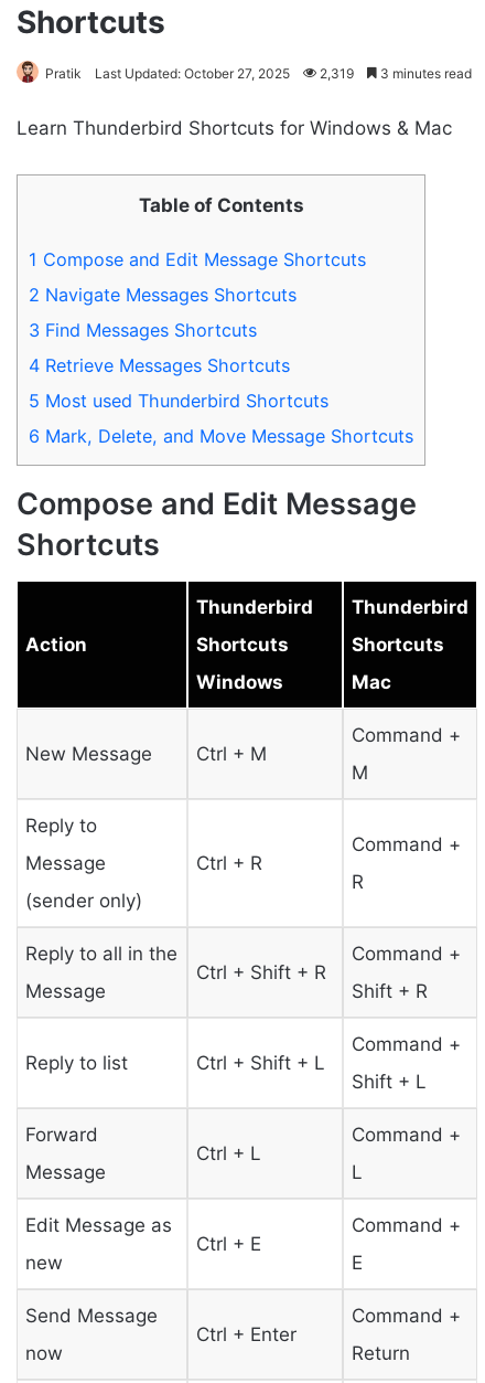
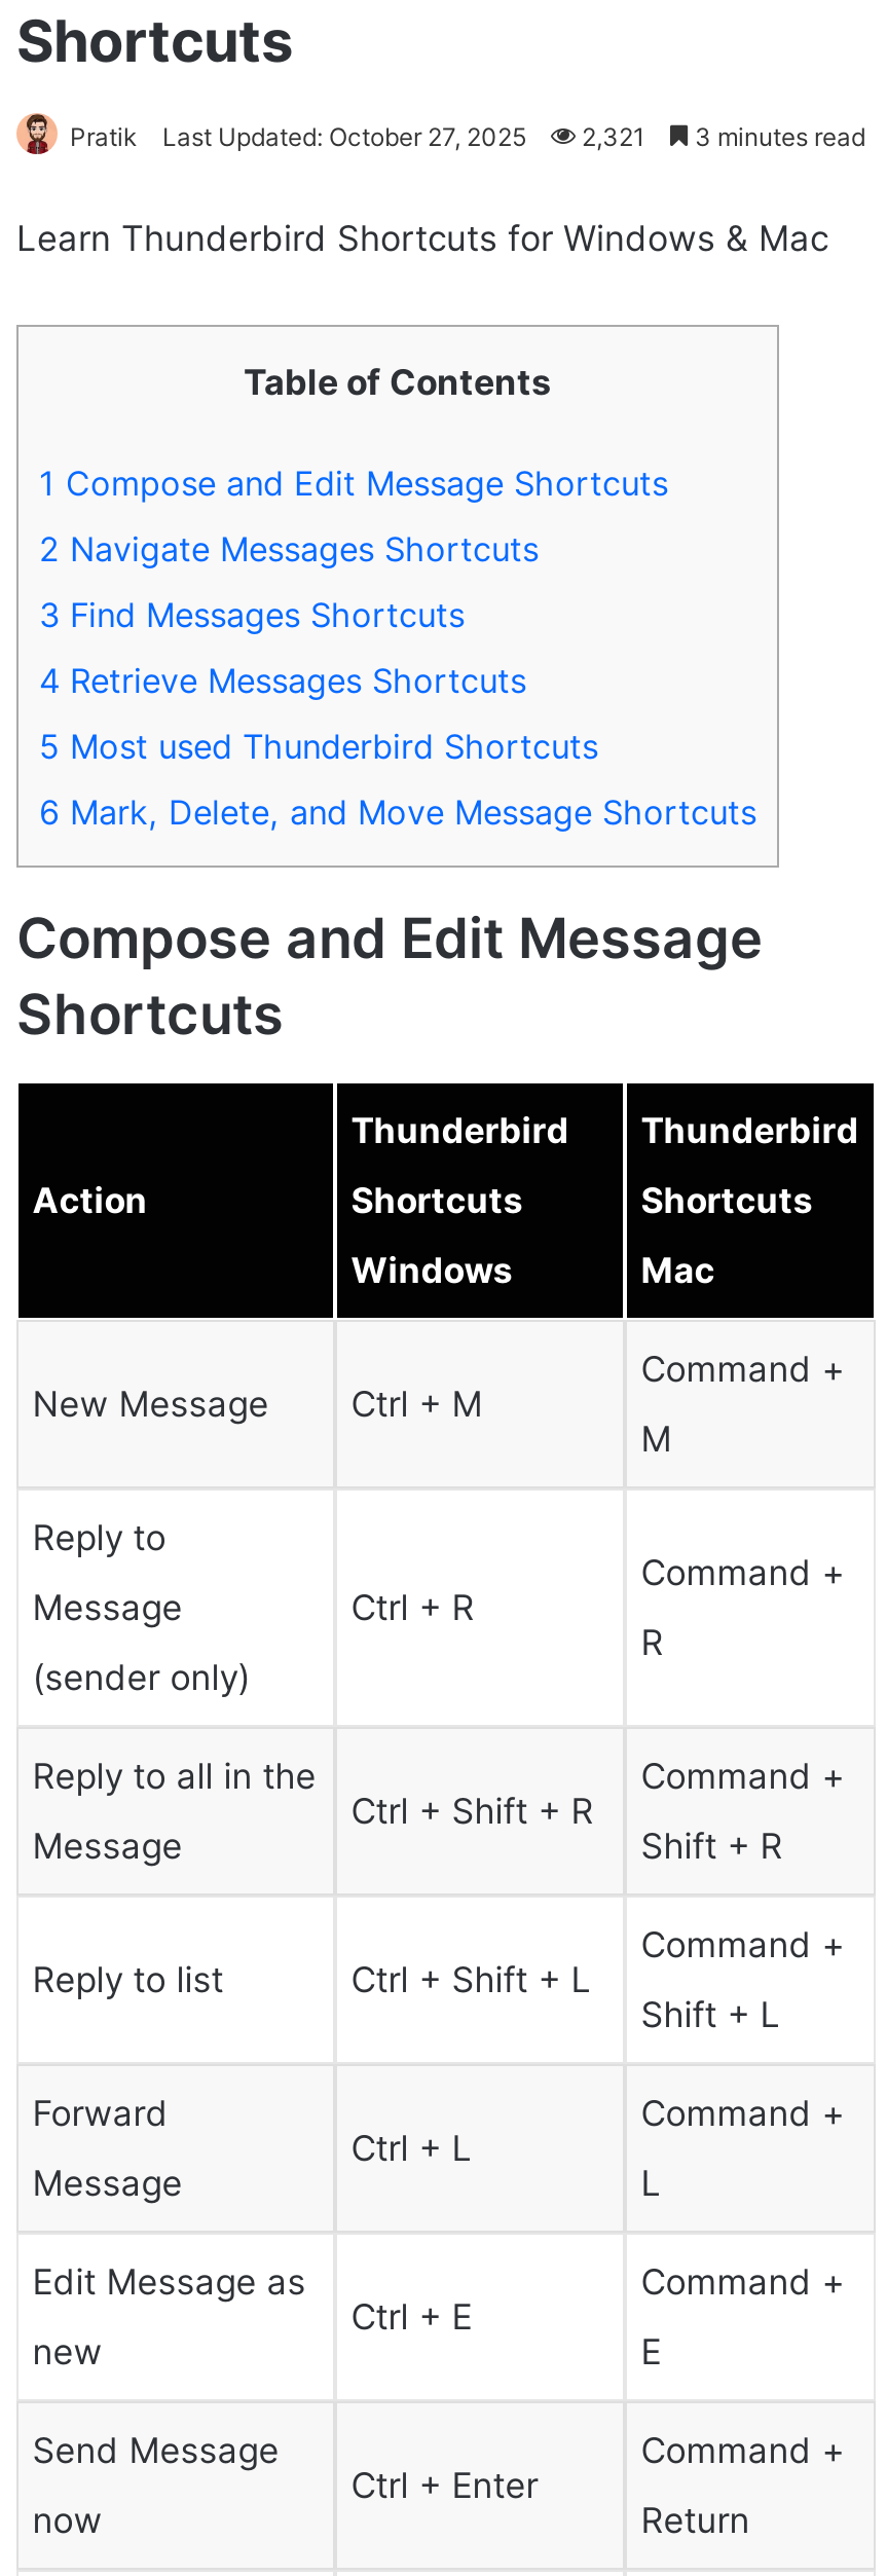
[45,65,472,82] Pratik Last Updated: October 27, 2025 2,319 3 minutes read -> [70,121,865,152] Pratik Last Updated: October 27, 2025 2,321 3 minutes read

